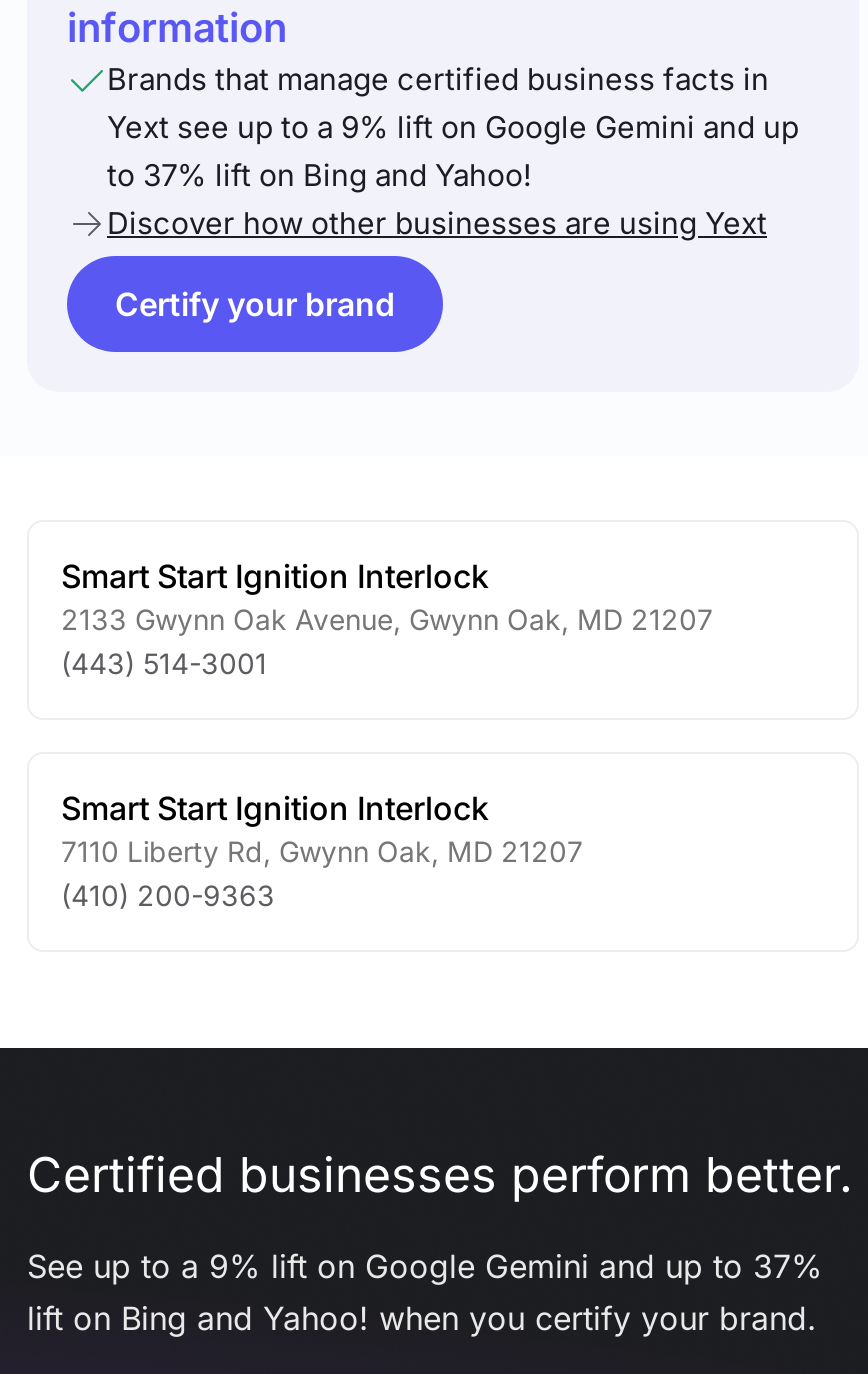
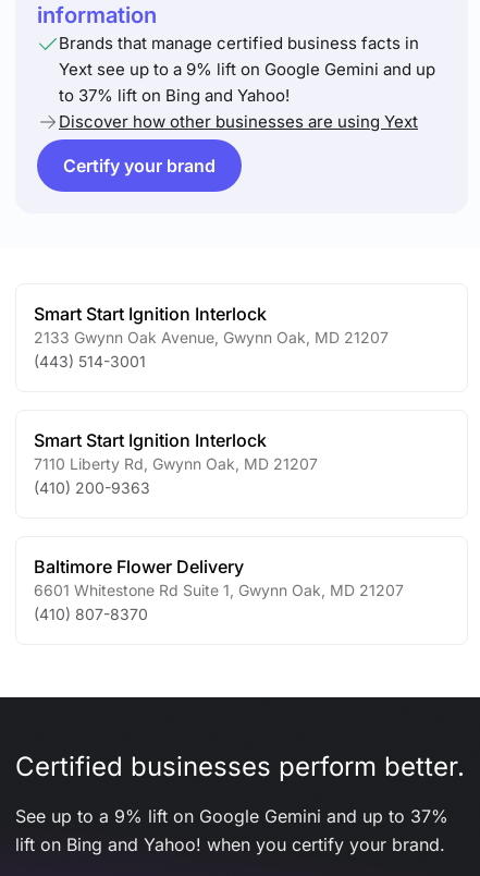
none -> [34,556,404,623] Baltimore Flower Delivery | 6601 Whitestone Rd Suite 1, Gwynn Oak, MD 21207 | (410) 807-8370

